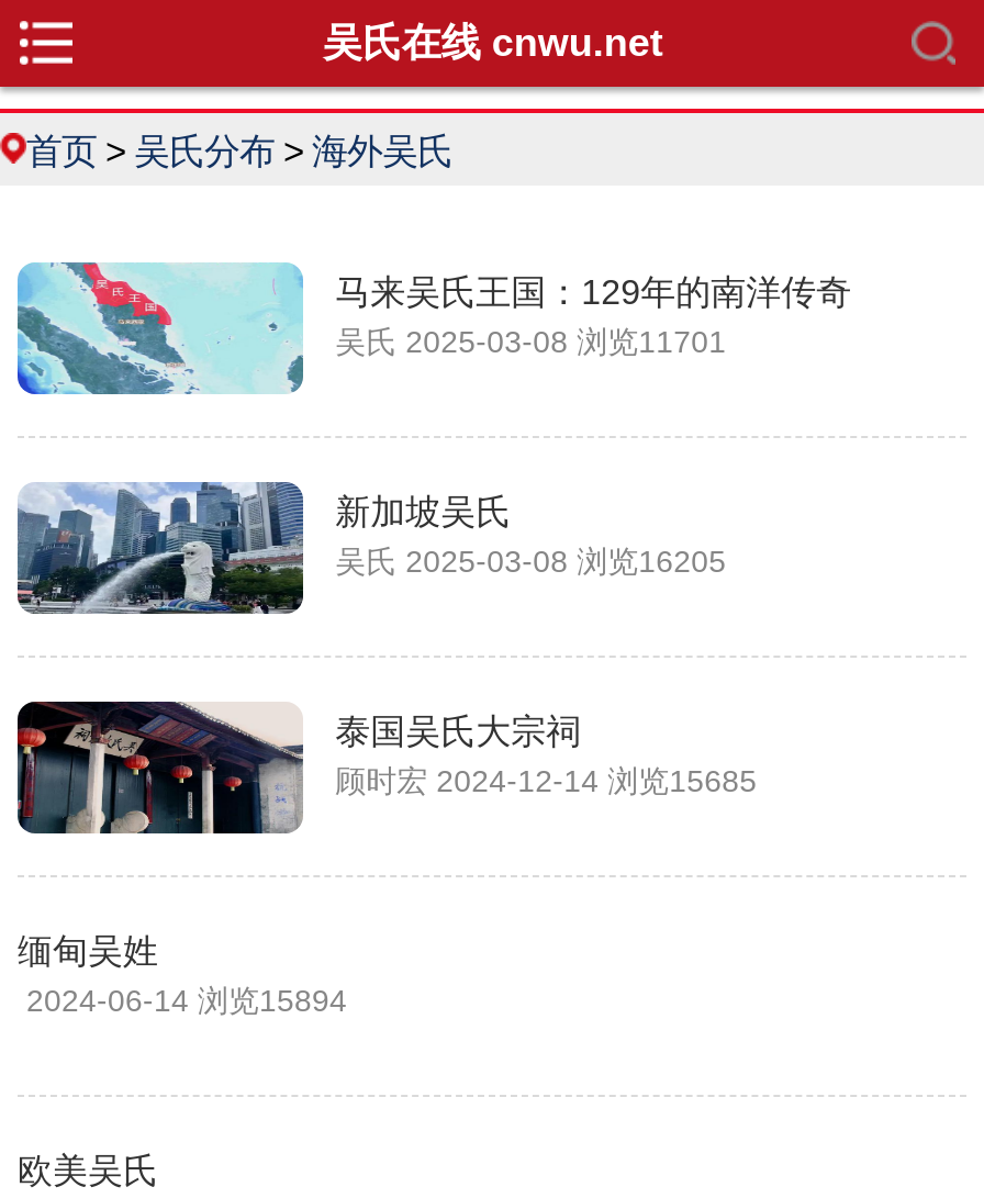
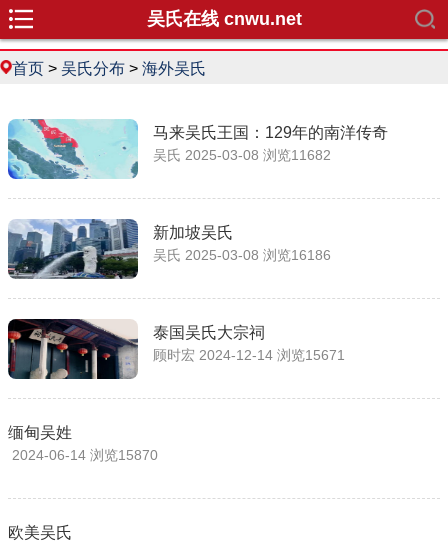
[335,324,726,359] 吴氏 2025-03-08 浏览11701 -> [153,147,331,163] 吴氏 2025-03-08 浏览11682
[335,544,726,579] 吴氏 2025-03-08 浏览16205 -> [153,247,331,263] 吴氏 2025-03-08 浏览16186
[335,763,757,798] 顾时宏 2024-12-14 浏览15685 -> [153,347,345,363] 顾时宏 2024-12-14 浏览15671
[18,983,347,1018] 2024-06-14 浏览15894 -> [8,447,158,463] 2024-06-14 浏览15870

